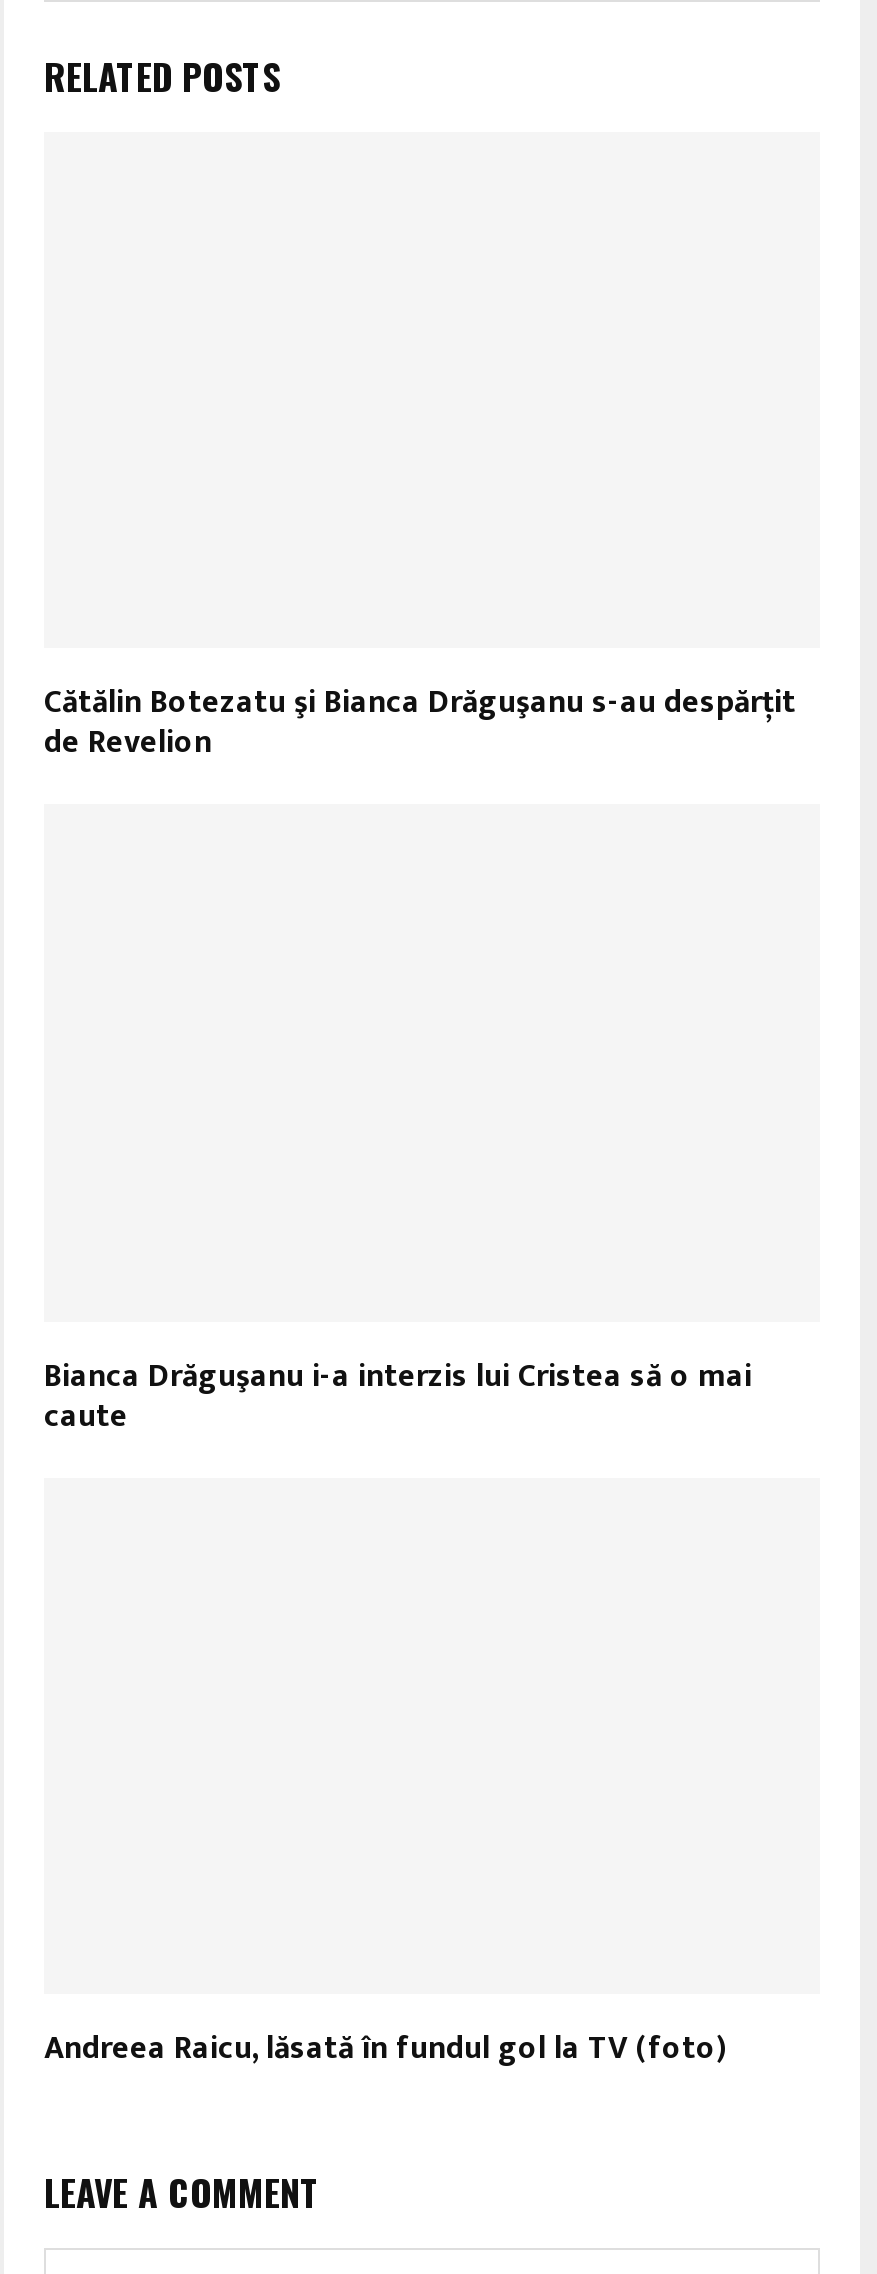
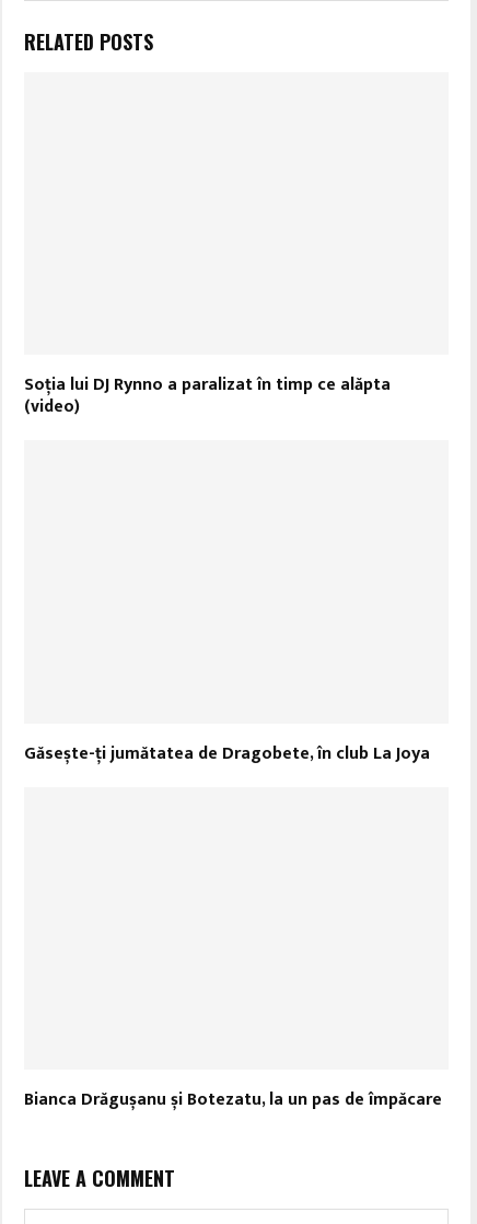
[44,676,796,770] Cătălin Botezatu şi Bianca Drăguşanu s-au despărţit | de Revelion -> [24,370,391,422] Soția lui DJ Rynno a paralizat în timp ce alăpta | (video)
[44,1350,752,1444] Bianca Drăguşanu i-a interzis lui Cristea să o mai | caute -> [24,739,430,768] Găsește-ți jumătatea de Dragobete, în club La Joya
[44,2023,726,2077] Andreea Raicu, lăsată în fundul gol la TV (foto) -> [24,1086,442,1115] Bianca Drăgușanu și Botezatu, la un pas de împăcare

